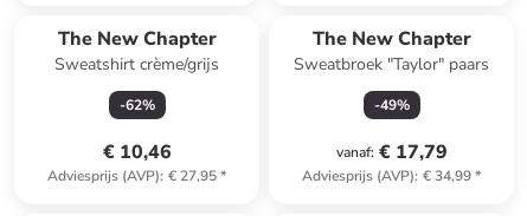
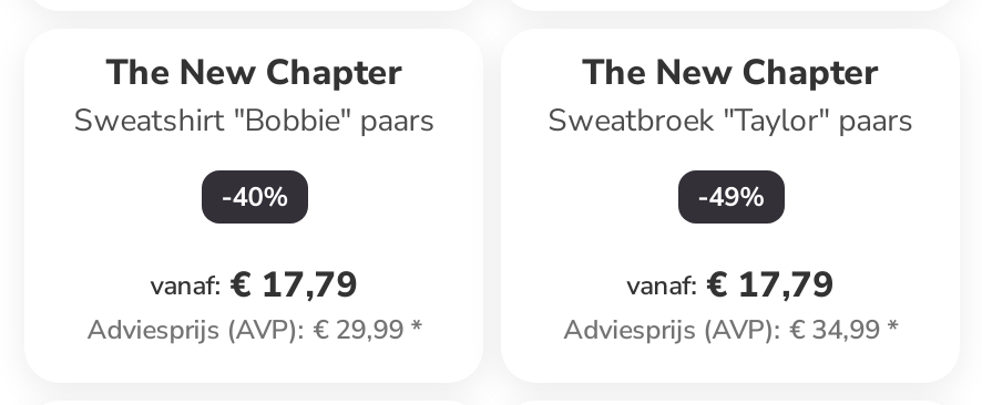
[55,53,219,76] Sweatshirt crème/grijs -> [74,100,435,142] Sweatshirt "Bobbie" paars
[119,96,155,114] -62% -> [221,179,288,215] -40%
[48,139,227,185] € 10,46 | Adviesprijs (AVP): € 27,95 * -> [87,261,422,347] vanaf: € 17,79 | Adviesprijs (AVP): € 29,99 *

